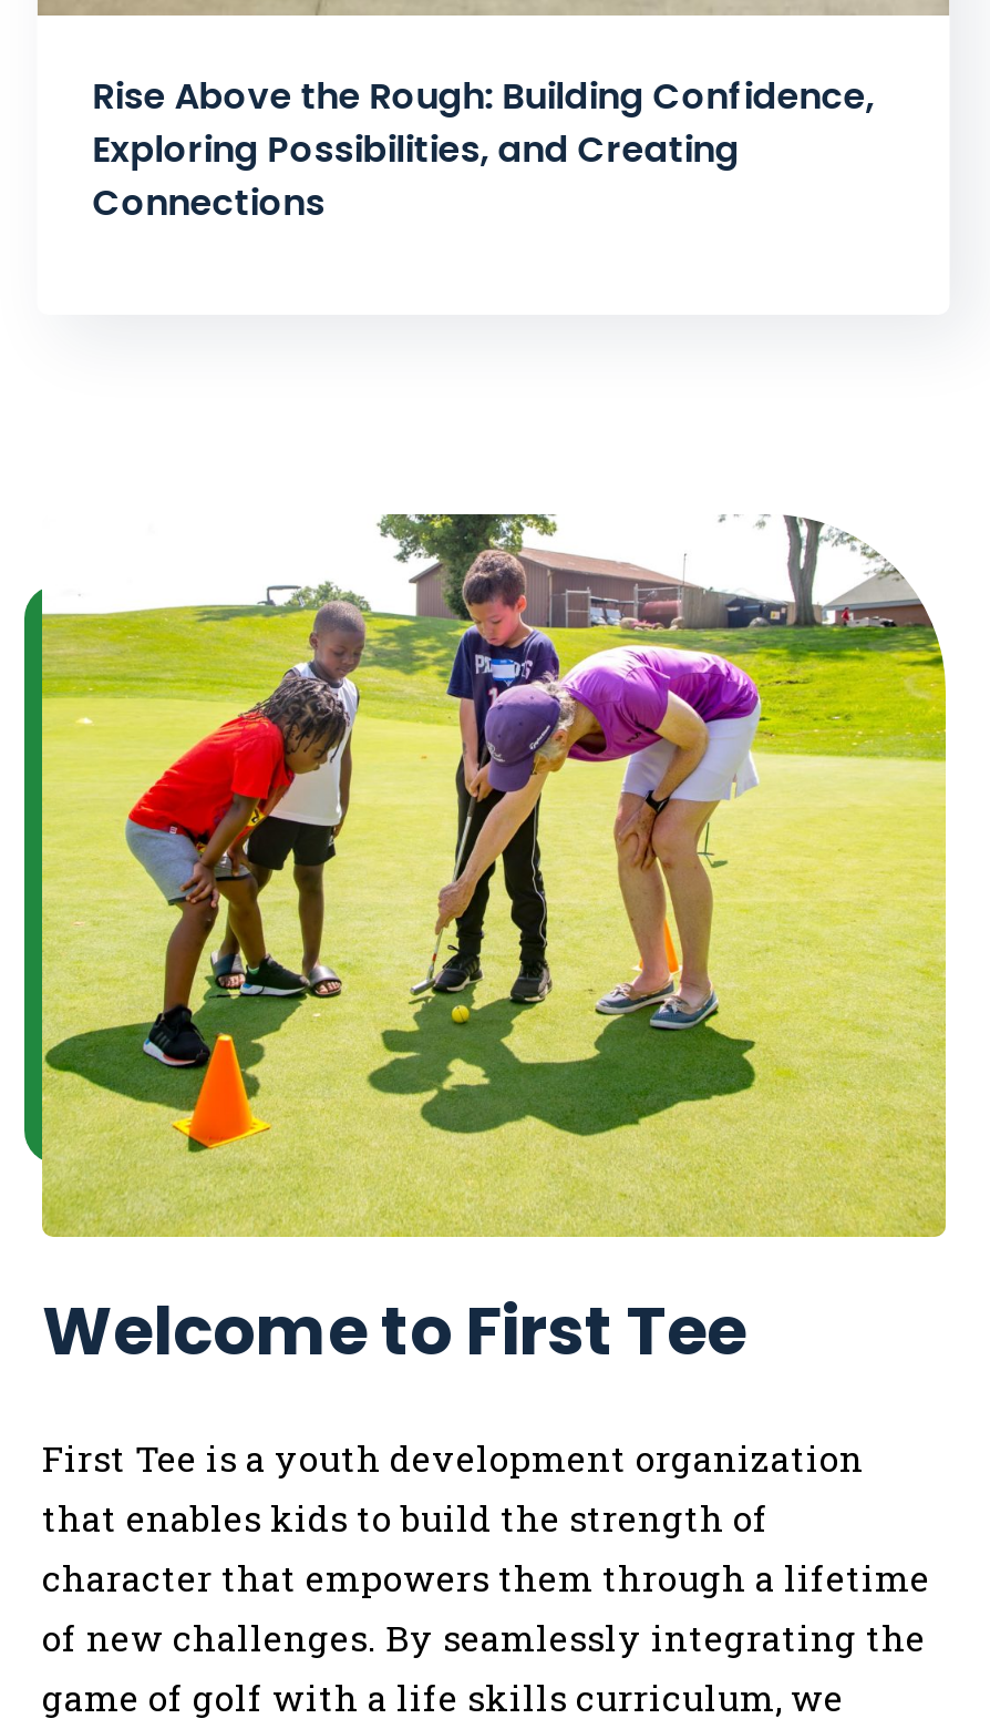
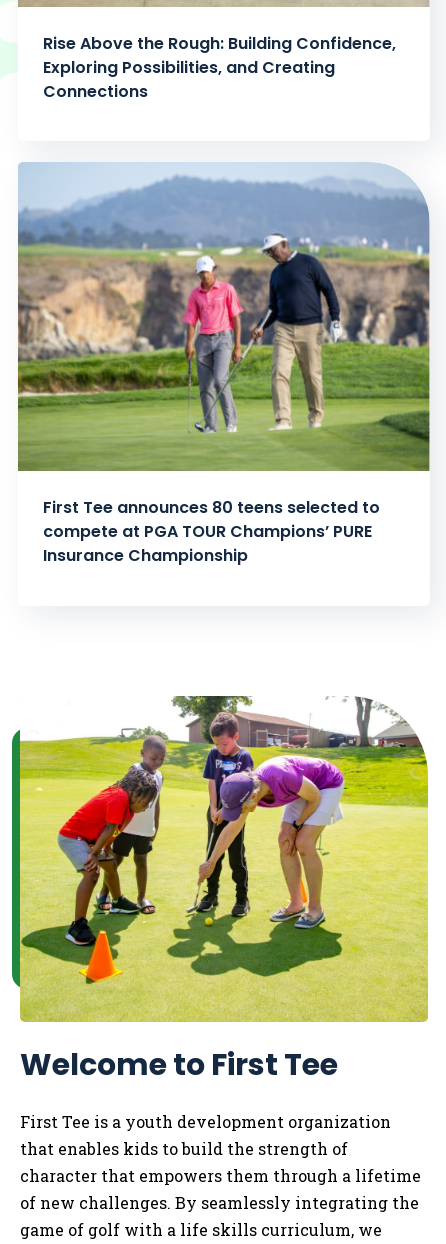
none -> [18,162,430,567] [image] | First Tee announces 80 teens selected to | compete at PGA TOUR Champions’ PURE | Insurance Championship

